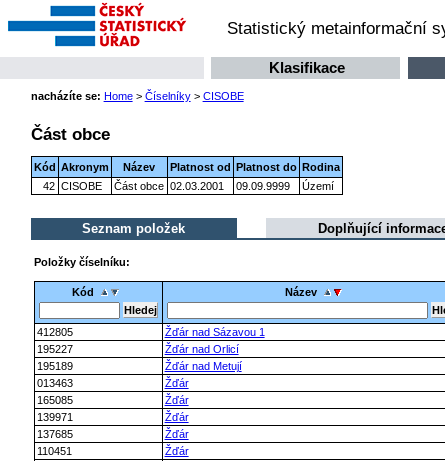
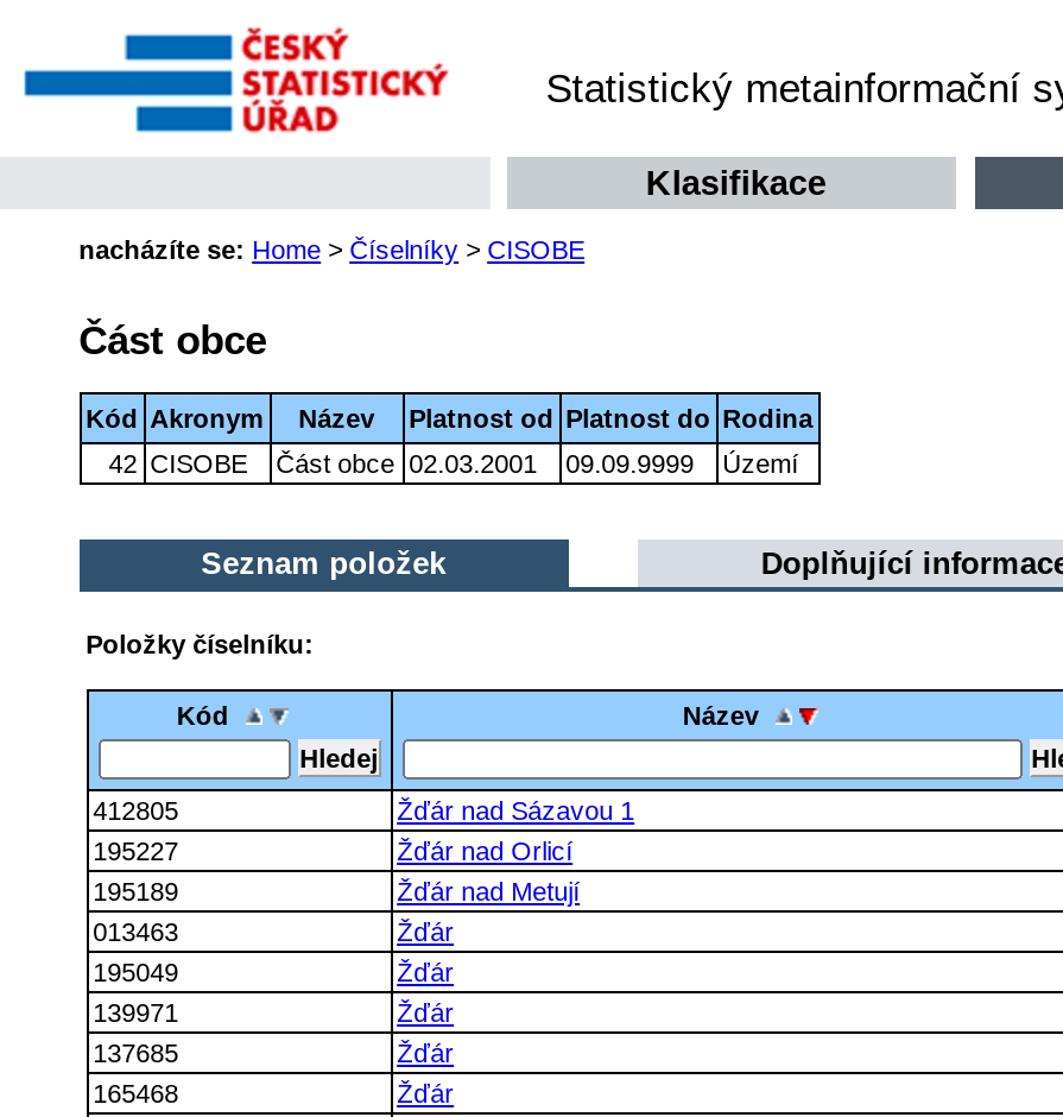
[37,394,73,406] 165085 -> [93,958,178,987] 195049
[37,445,72,457] 110451 -> [93,1080,178,1108] 165468

